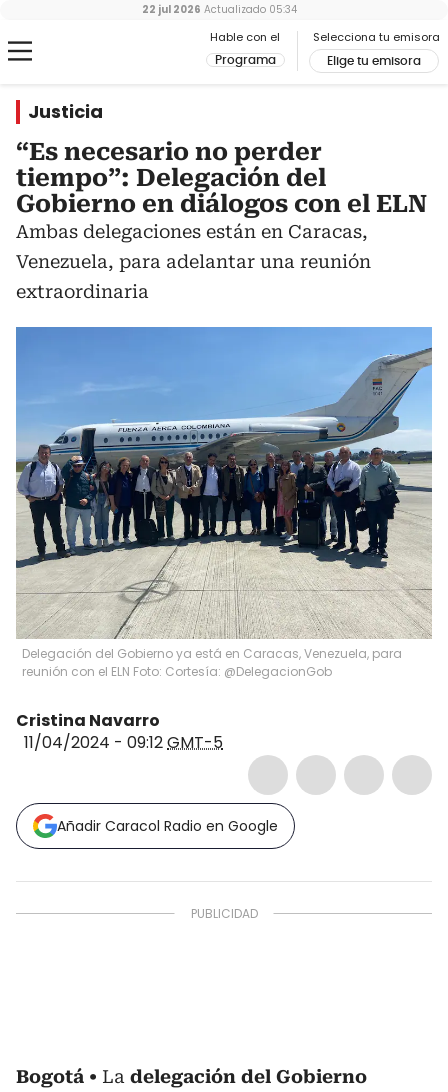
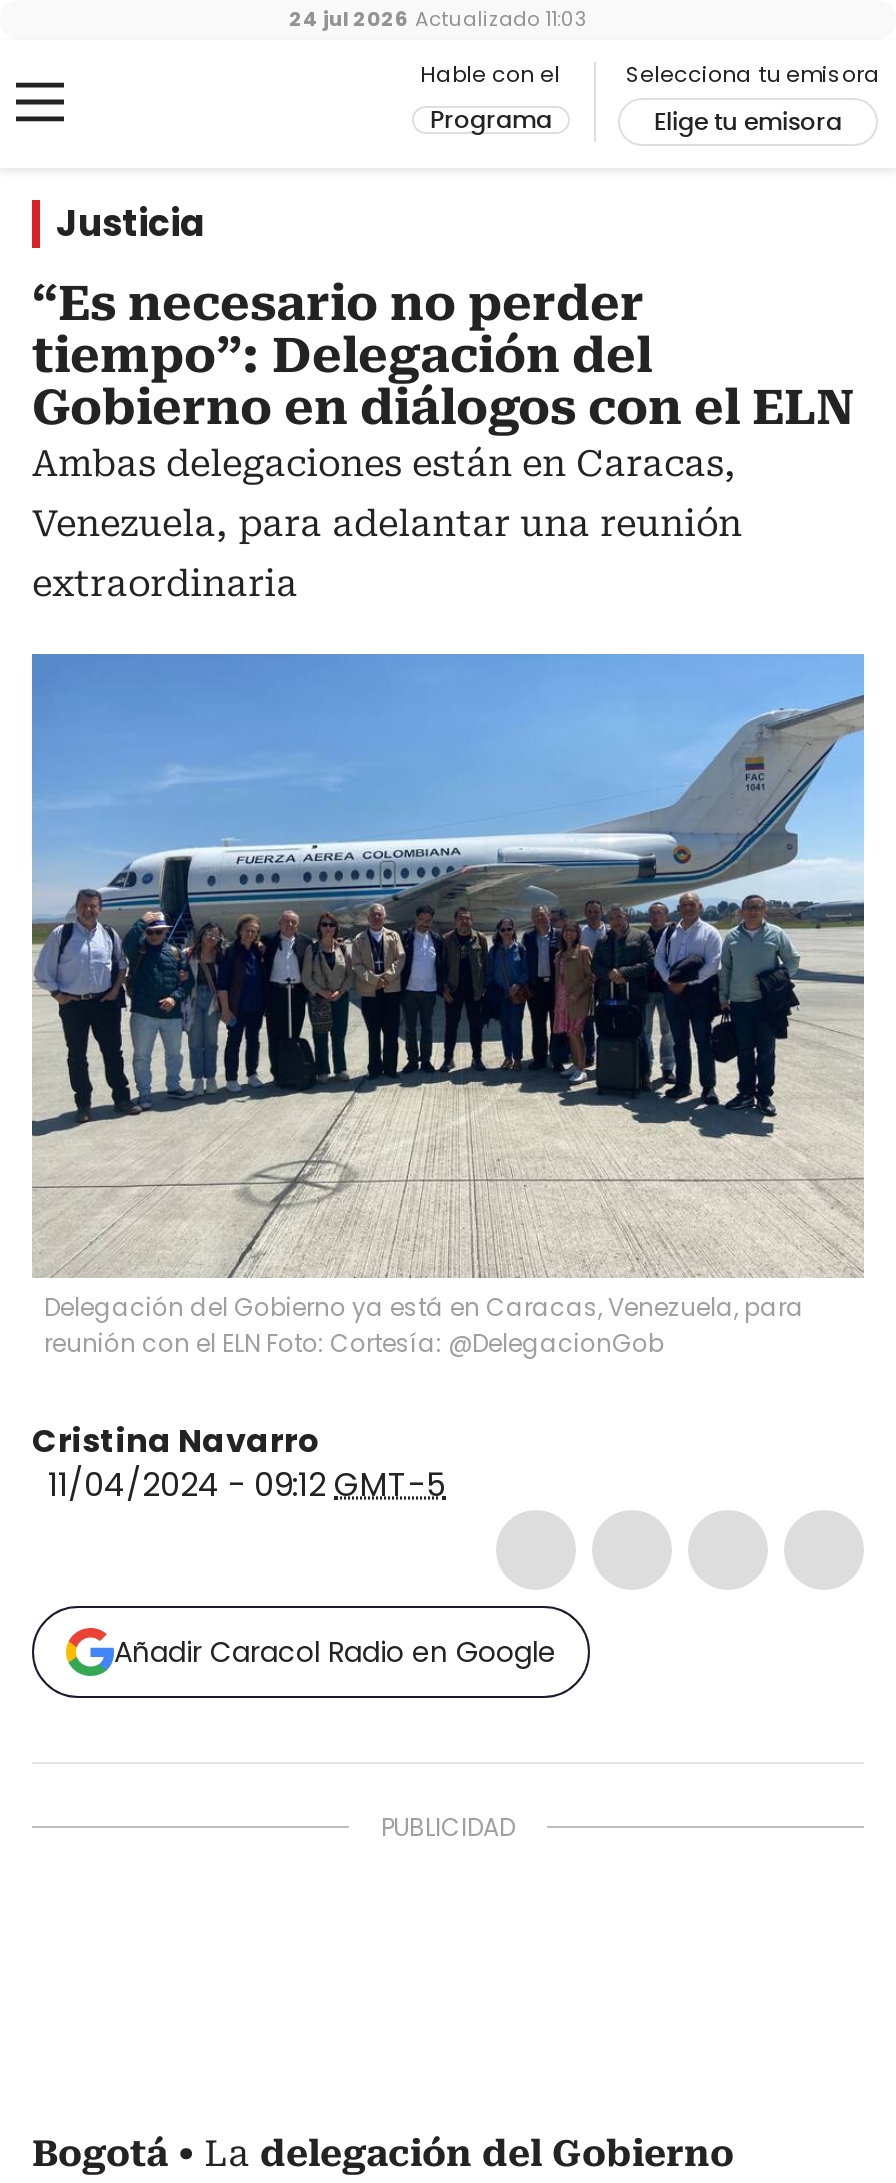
[141,2,296,17] 22 jul 2026 Actualizado 05:34 -> [289,4,587,34] 24 jul 2026 Actualizado 11:03

